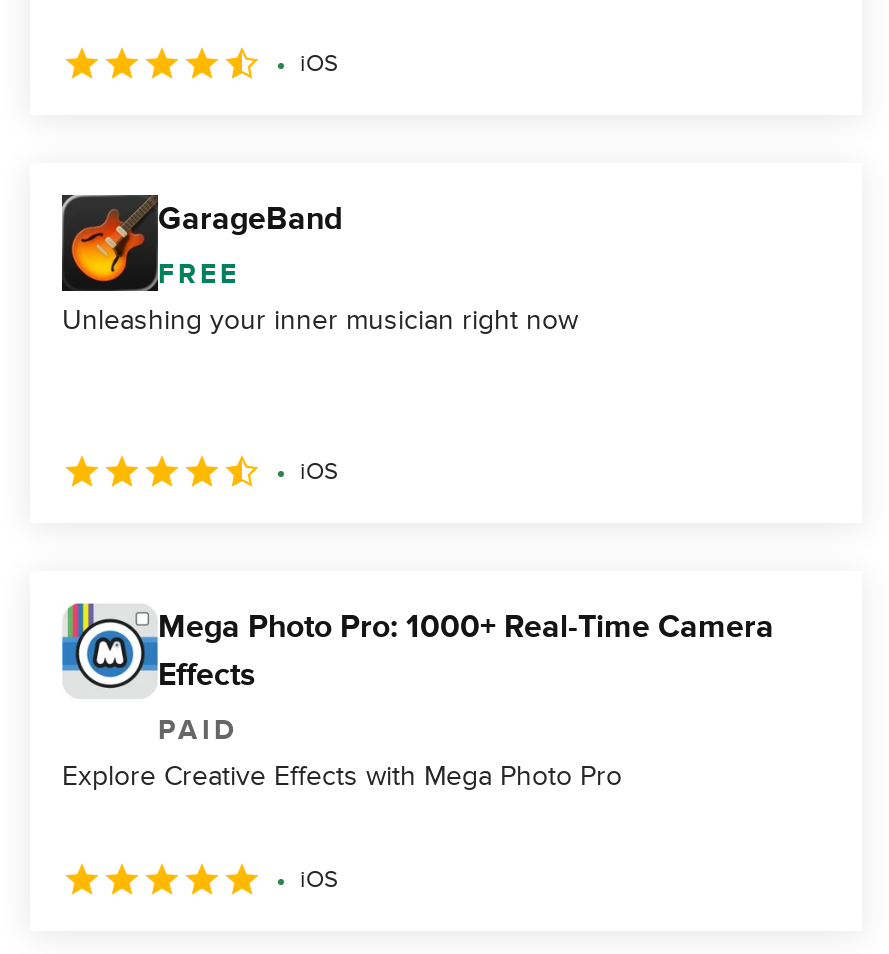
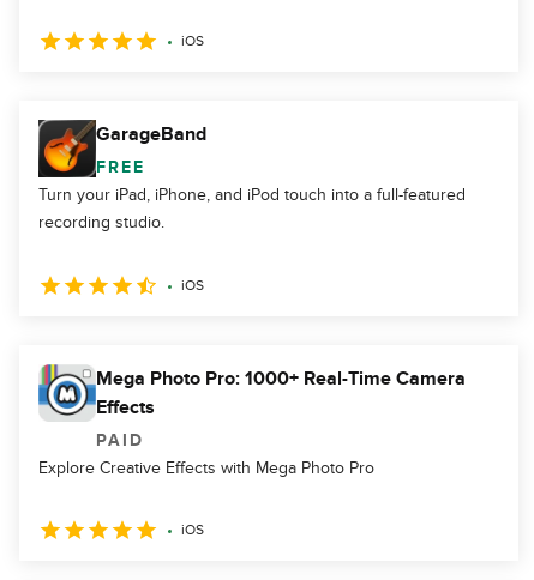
[62,303,578,337] Unleashing your inner musician right now -> [38,185,466,232] Turn your iPad, iPhone, and iPod touch into a full-featured | recording studio.

